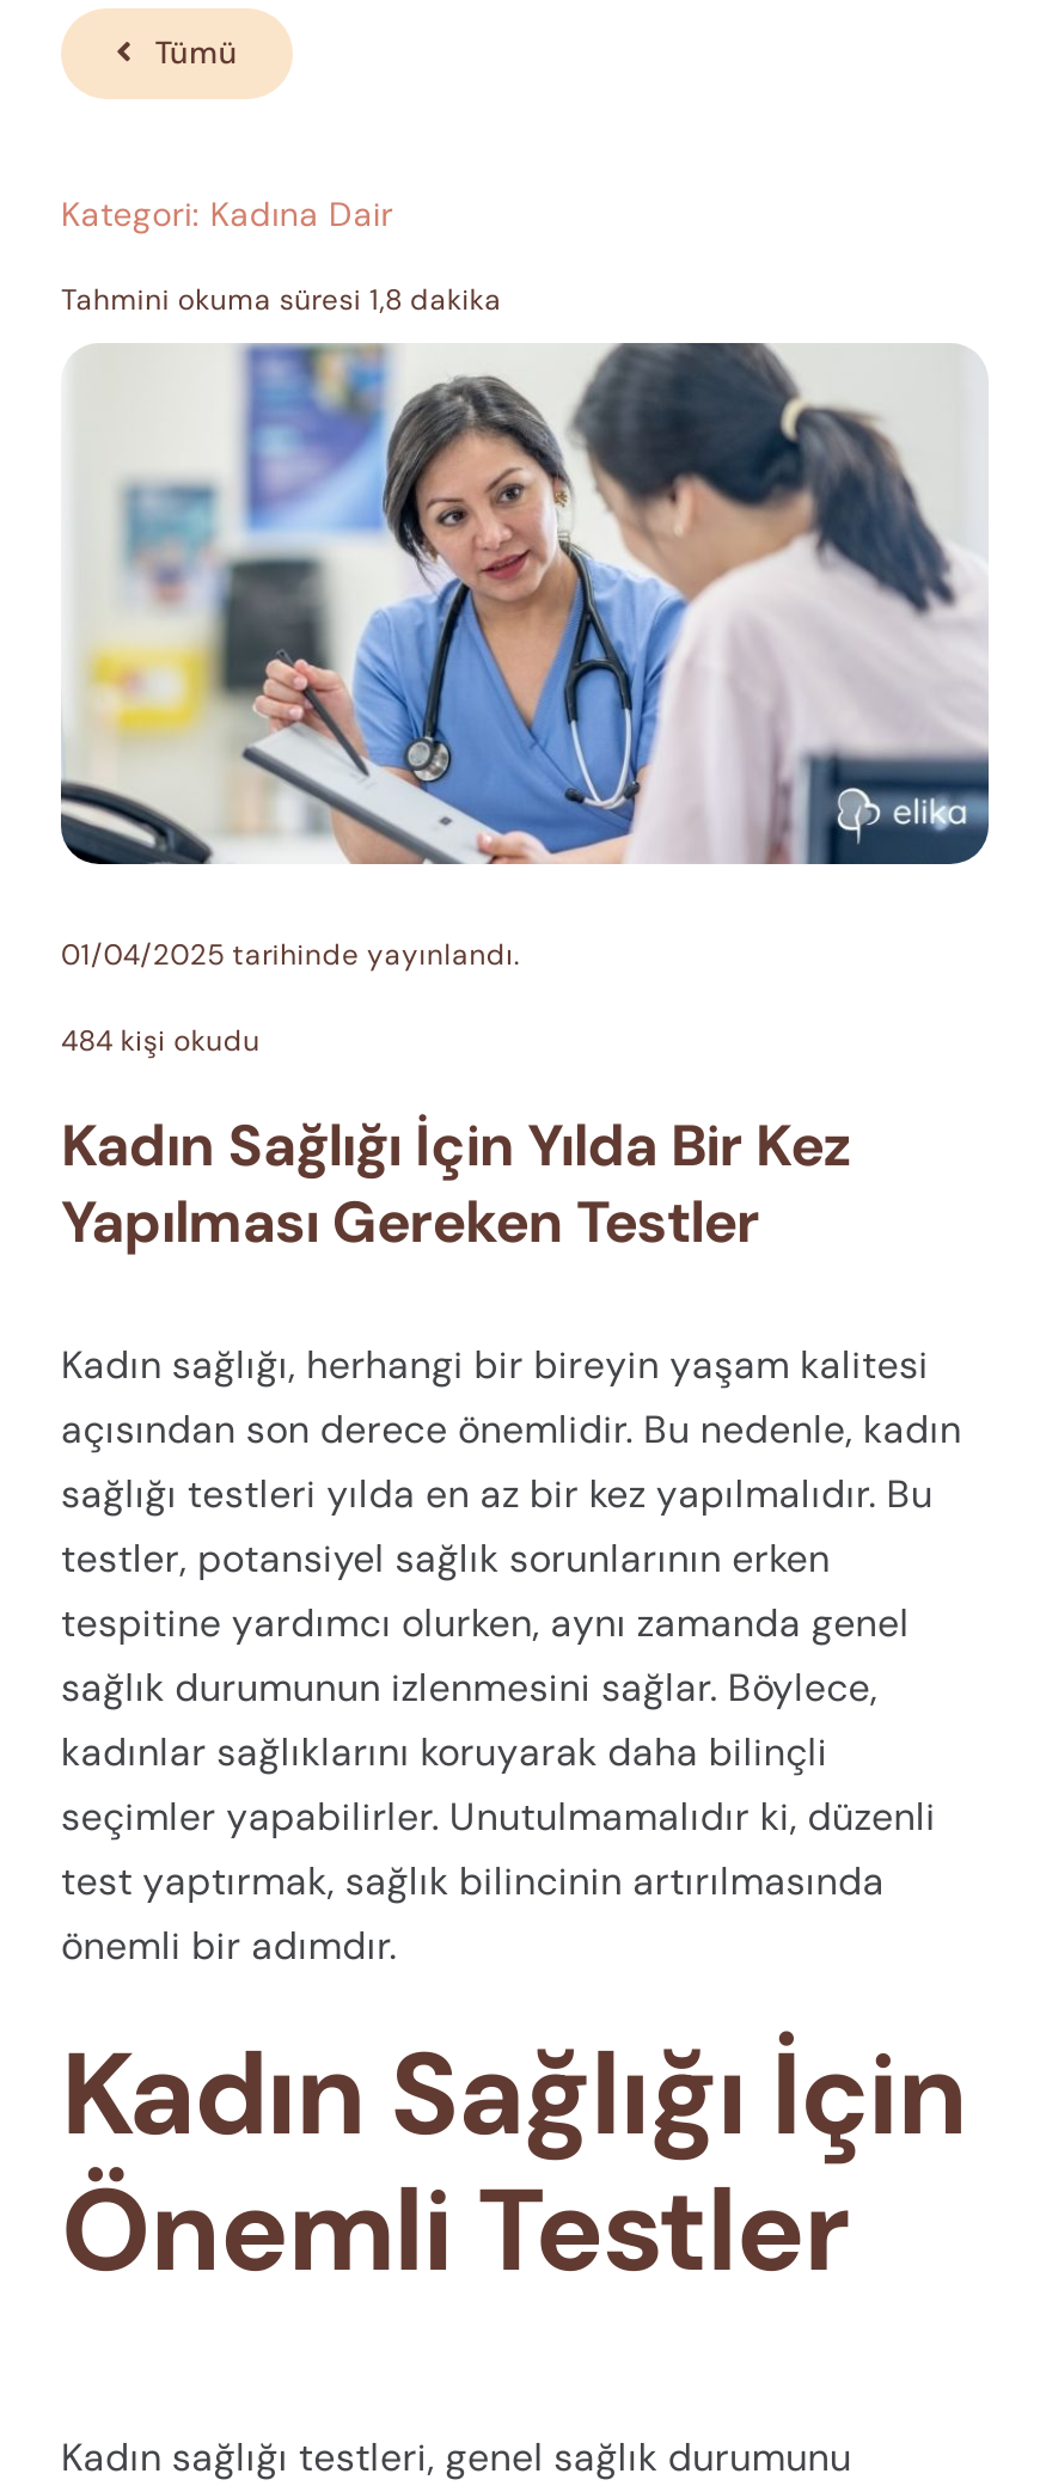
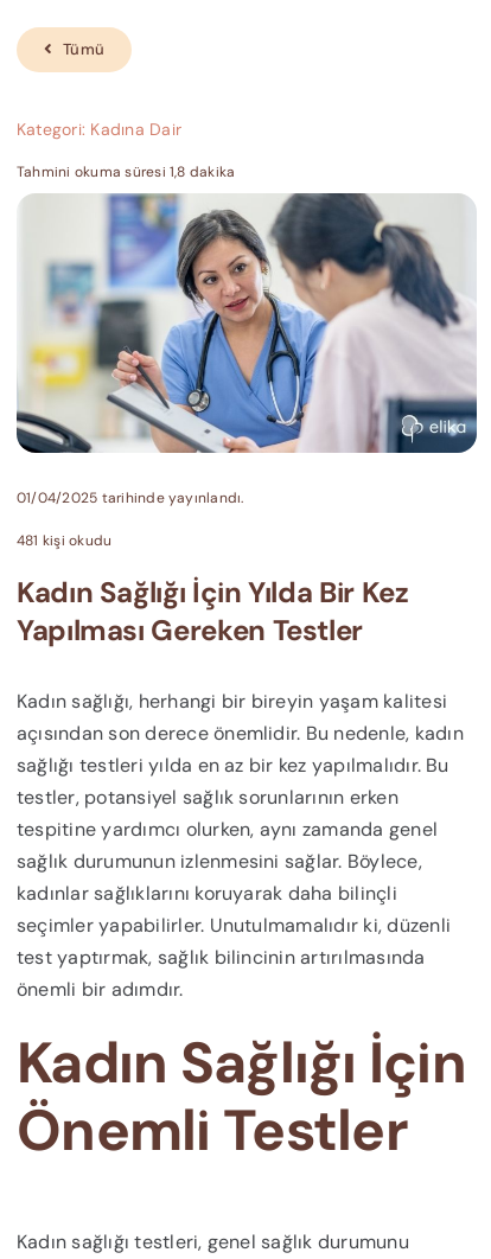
[61,1024,260,1062] 484 kişi okudu -> [17,531,112,550] 481 kişi okudu

